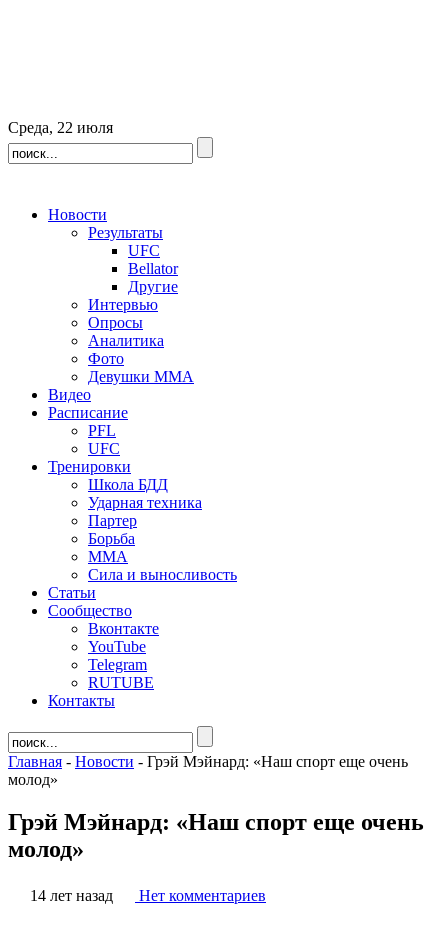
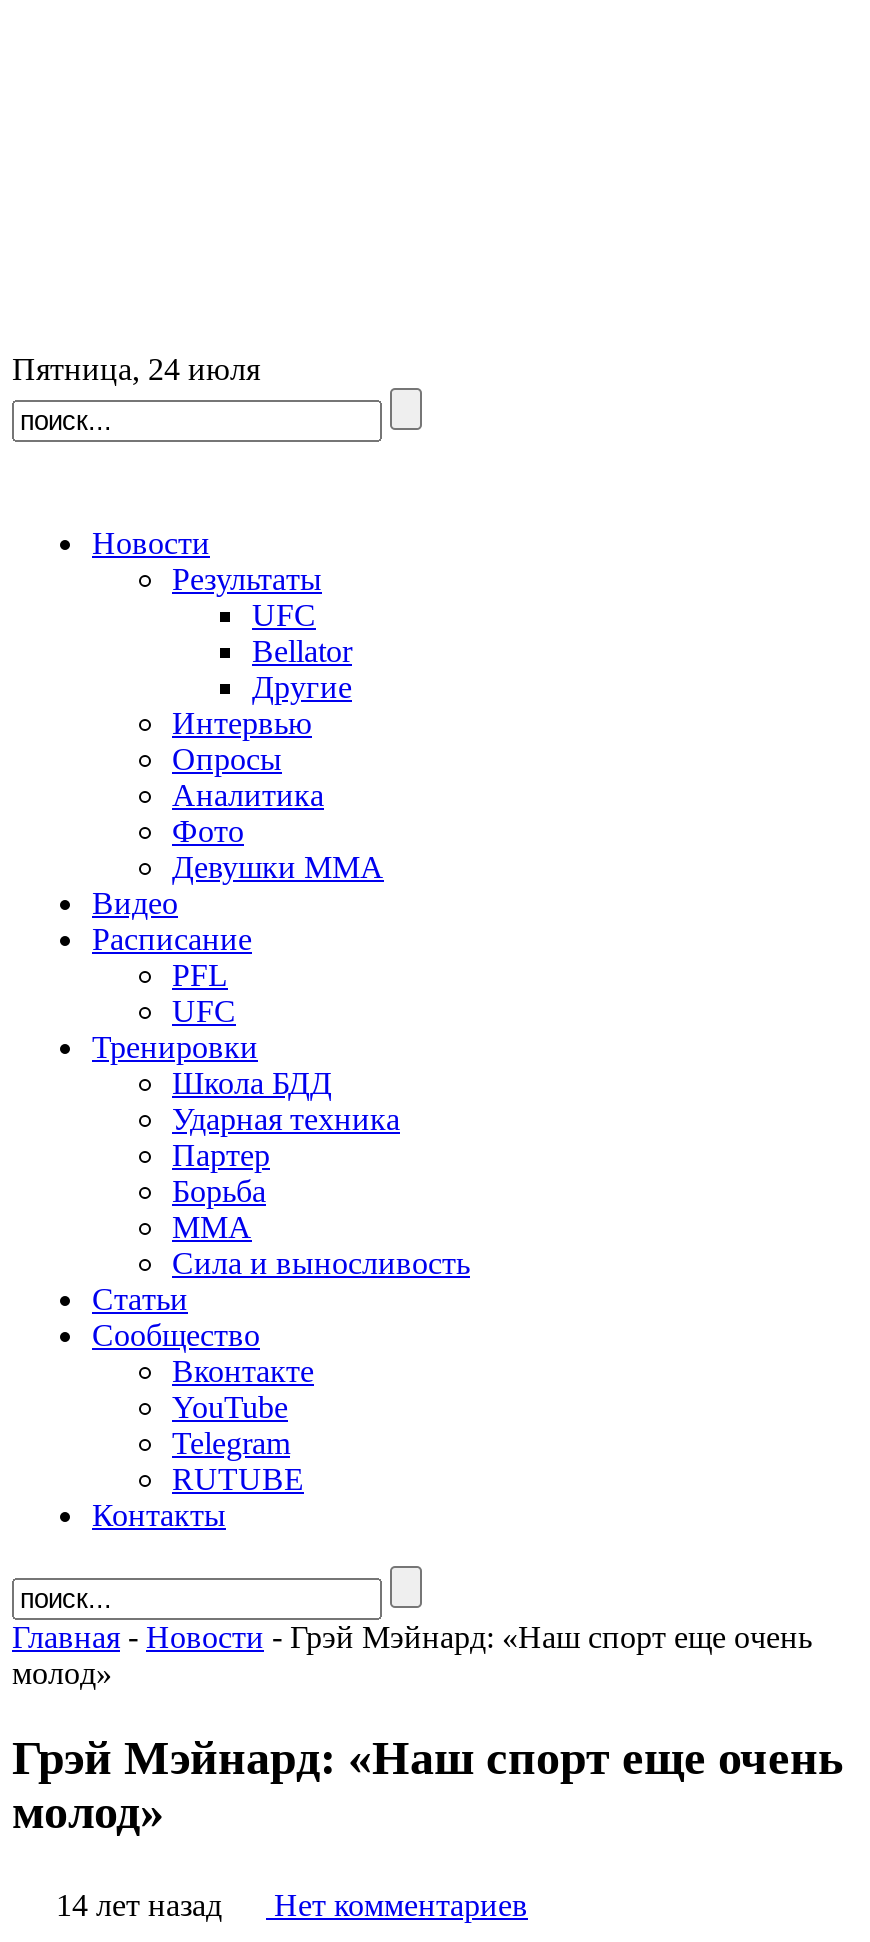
[8,119,113,136] Среда, 22 июля -> [12,352,260,386] Пятница, 24 июля

